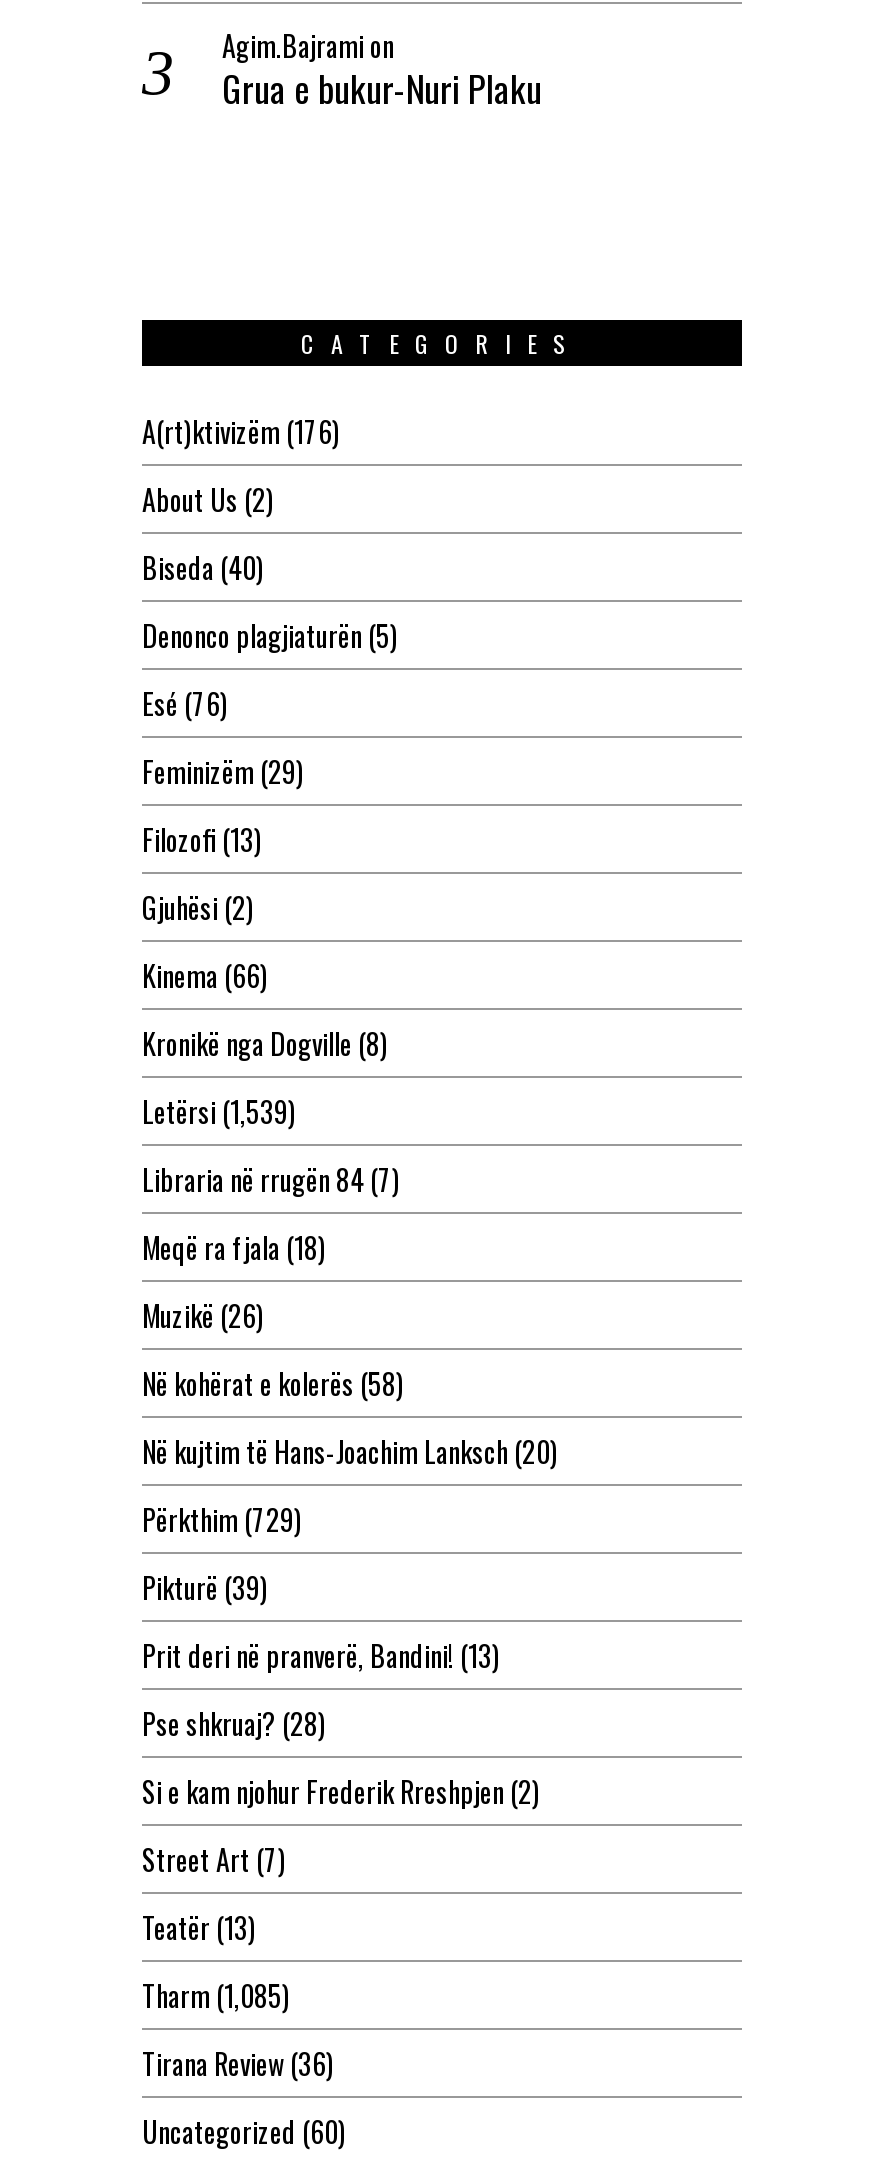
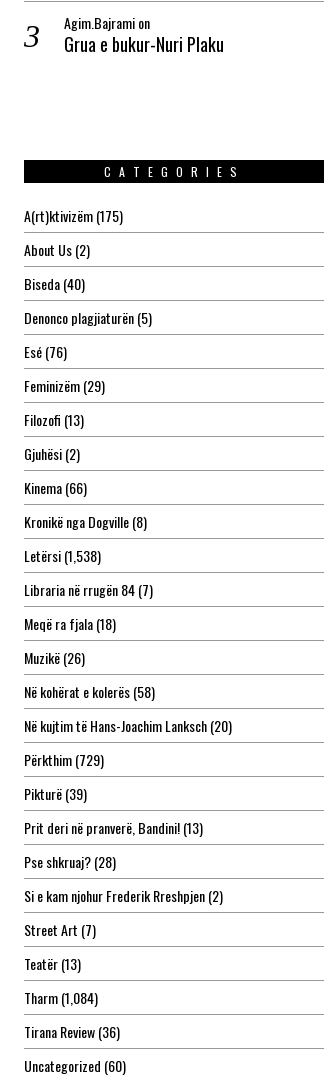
[142,411,340,453] A(rt)ktivizëm (176) -> [24,205,123,226] A(rt)ktivizëm (175)
[142,1091,296,1133] Letërsi (1,539) -> [24,545,101,566] Letërsi (1,538)
[142,1975,290,2017] Tharm (1,085) -> [24,987,98,1008] Tharm (1,084)

